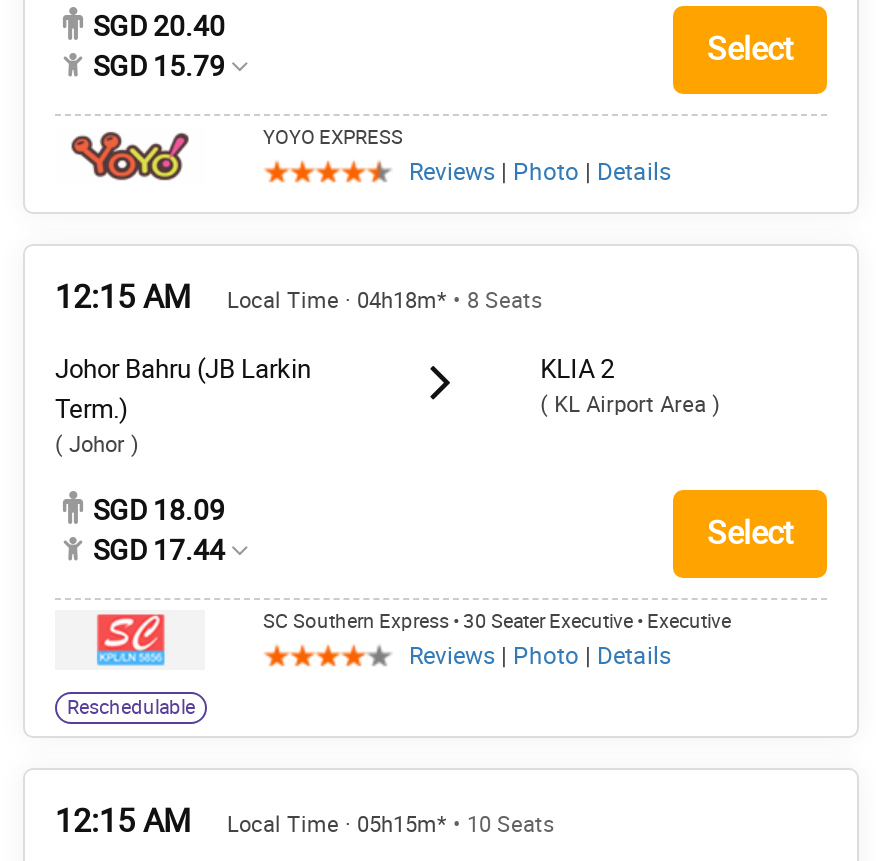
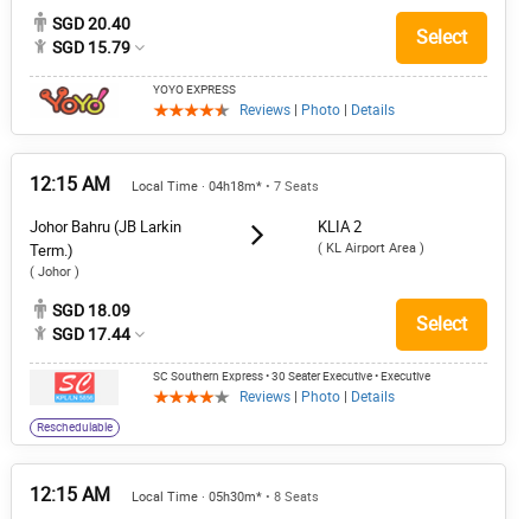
[227,288,543,314] Local Time · 04h18m* • 8 Seats -> [132,179,319,194] Local Time · 04h18m* • 7 Seats
[227,812,555,838] Local Time · 05h15m* • 10 Seats -> [132,489,319,505] Local Time · 05h30m* • 8 Seats

